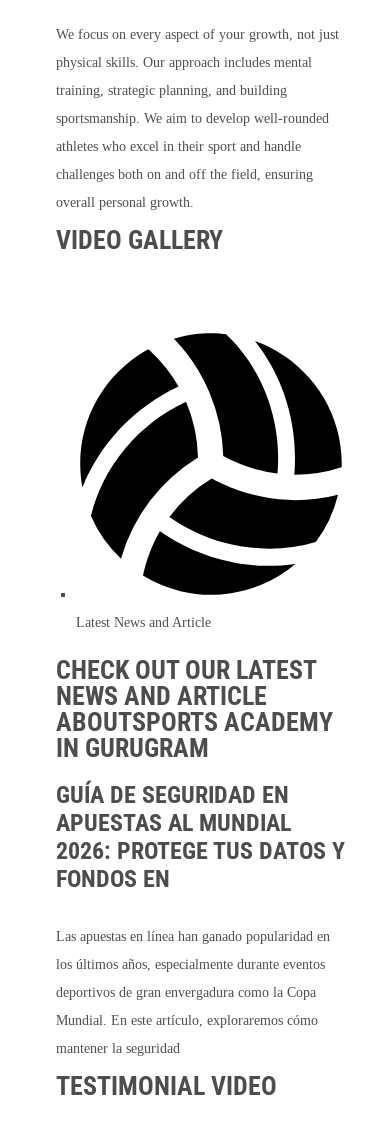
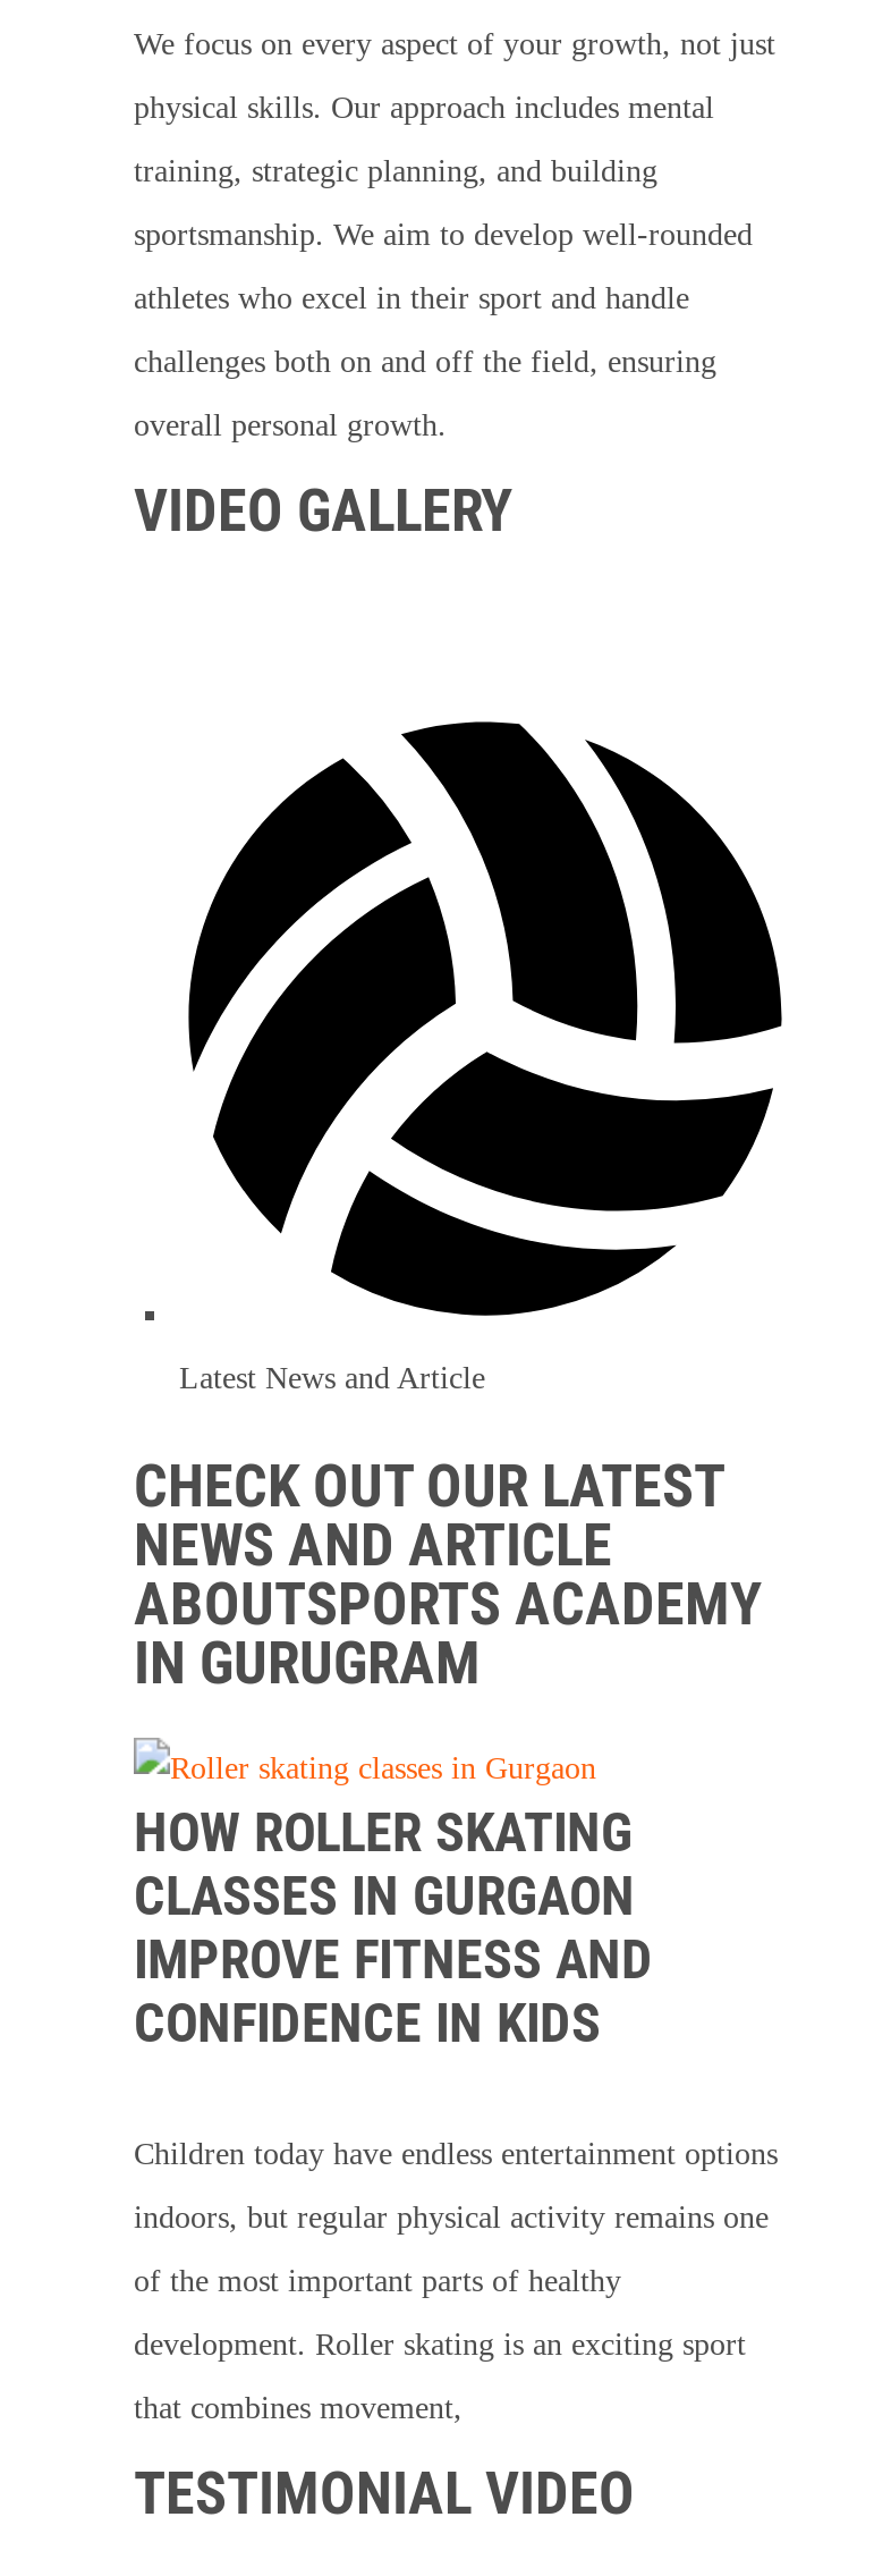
[56,781,345,893] GUÍA DE SEGURIDAD EN | APUESTAS AL MUNDIAL | 2026: PROTEGE TUS DATOS Y | FONDOS EN -> [134,1801,653,2055] HOW ROLLER SKATING | CLASSES IN GURGAON | IMPROVE FITNESS AND | CONFIDENCE IN KIDS
[56,929,330,944] Las apuestas en línea han ganado popularidad en -> [134,2137,778,2171] Children today have endless entertainment options
[56,957,325,972] los últimos años, especialmente durante eventos -> [134,2200,769,2234] indoors, but regular physical activity remains one
[56,985,316,1000] deportivos de gran envergadura como la Copa -> [134,2264,621,2298] of the most important parts of healthy
[56,1013,318,1028] Mundial. En este artículo, exploraremos cómo -> [134,2327,746,2361] development. Roller skating is an exciting sport
[56,1041,180,1056] mantener la seguridad -> [134,2391,463,2425] that combines movement,

